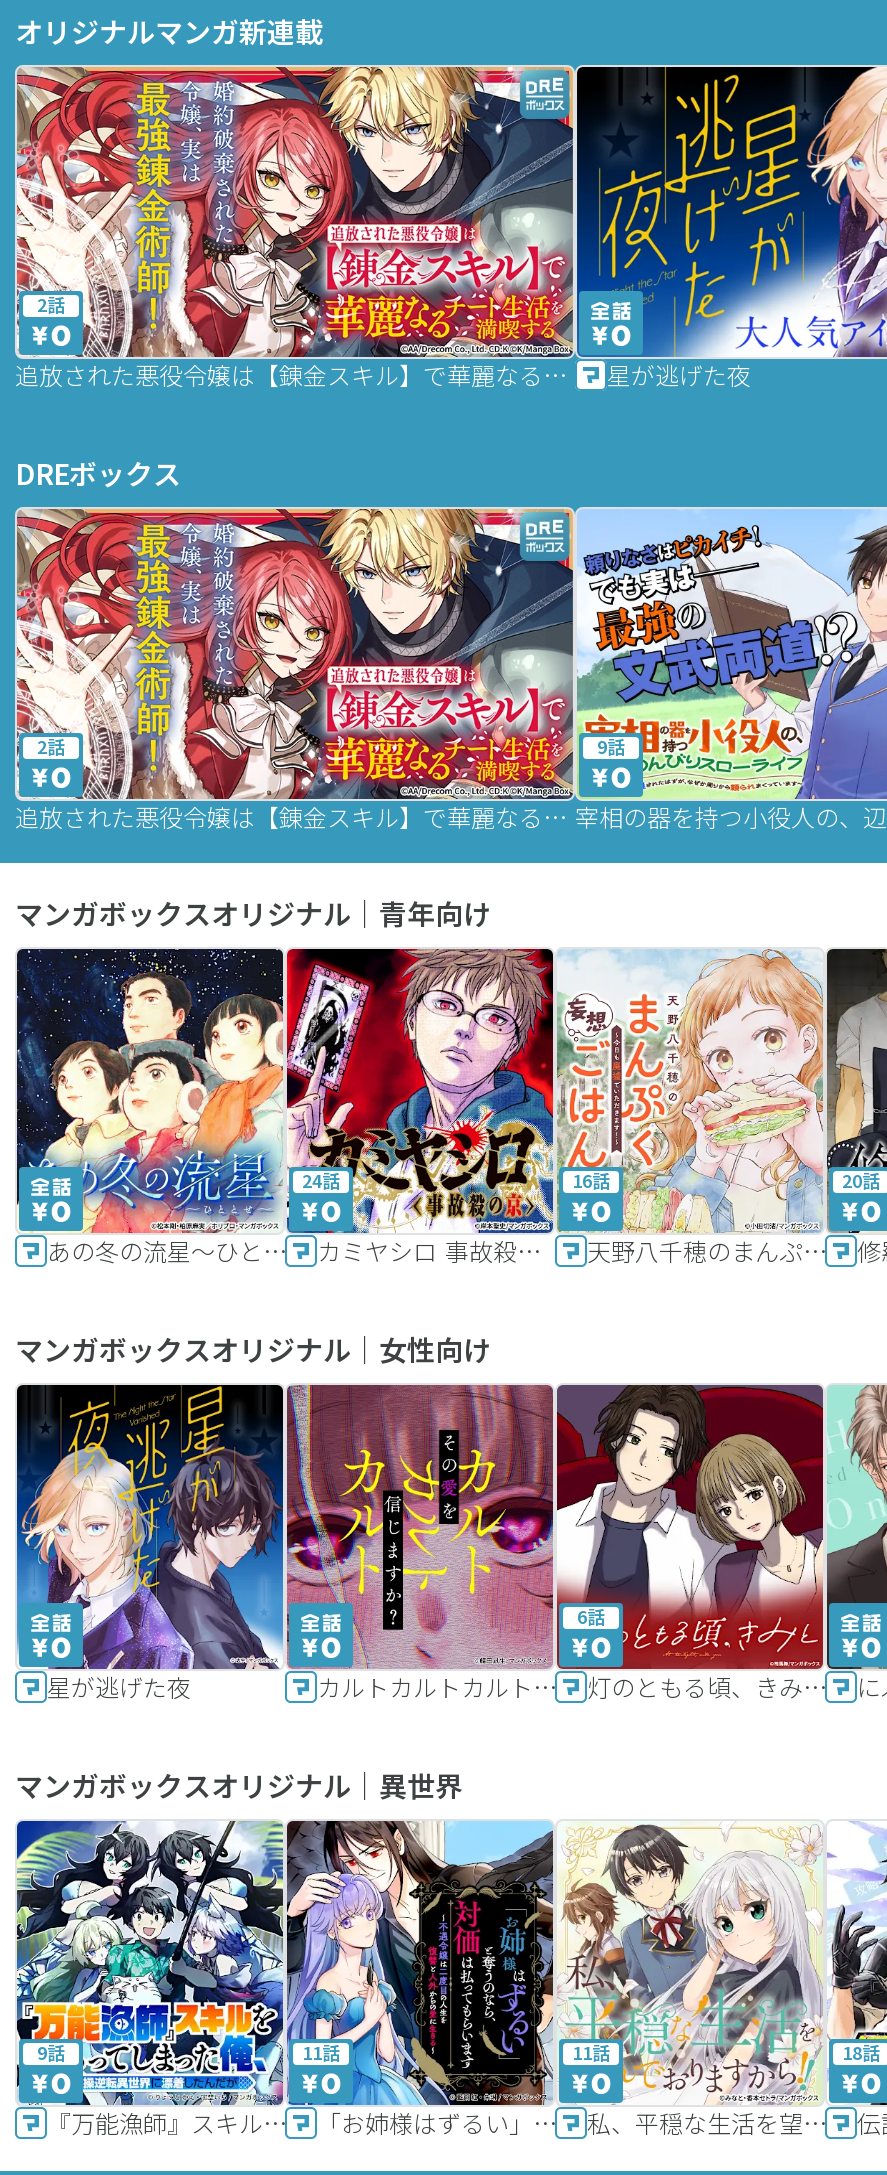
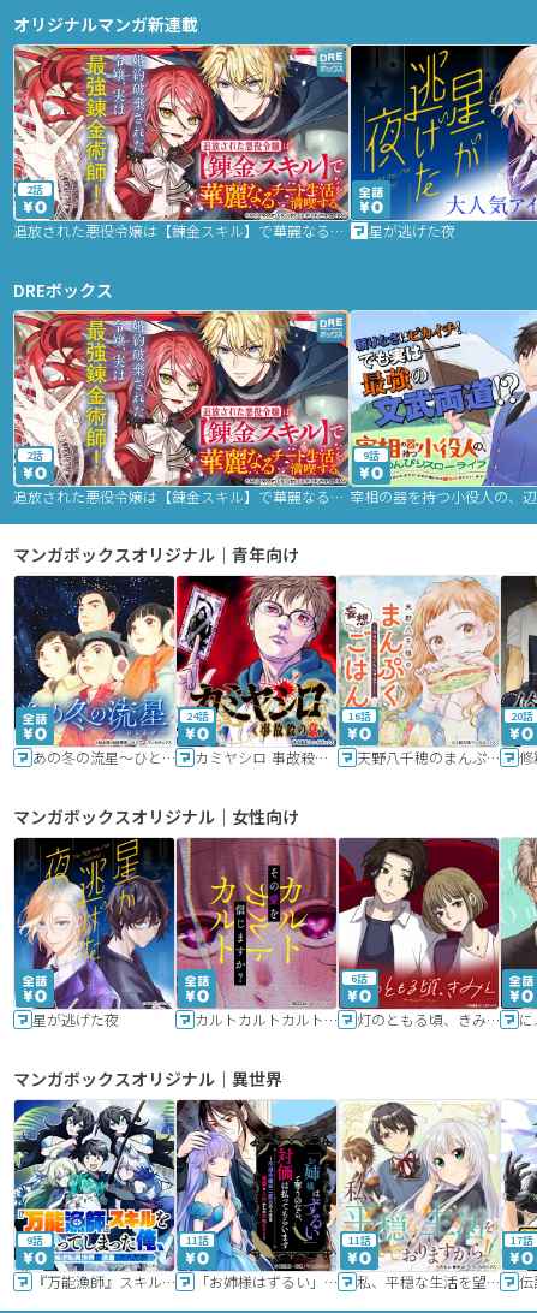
[842,2040,880,2066] 18話 -> [510,1232,533,1247] 17話

